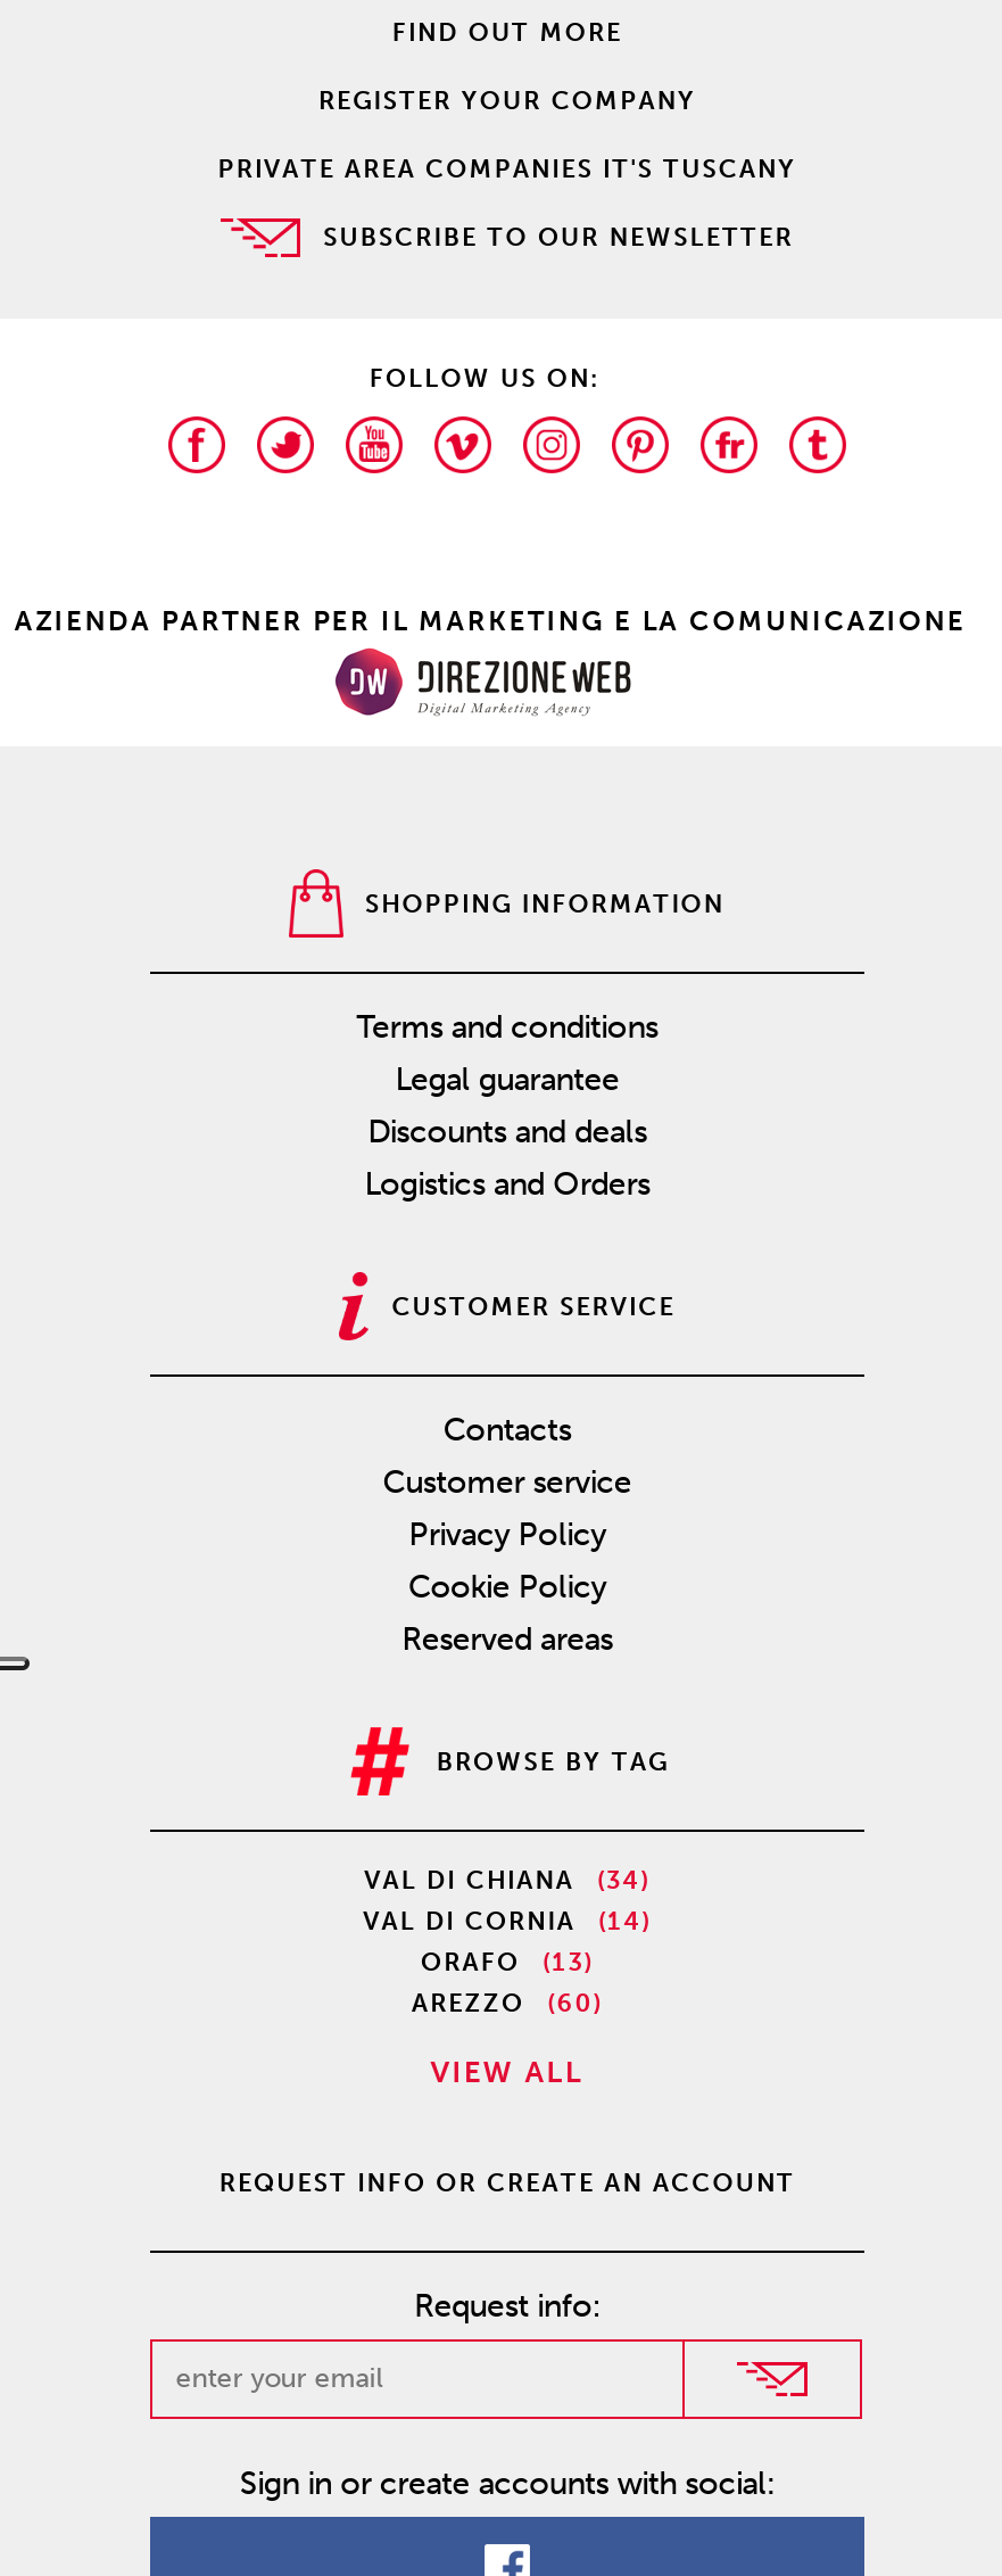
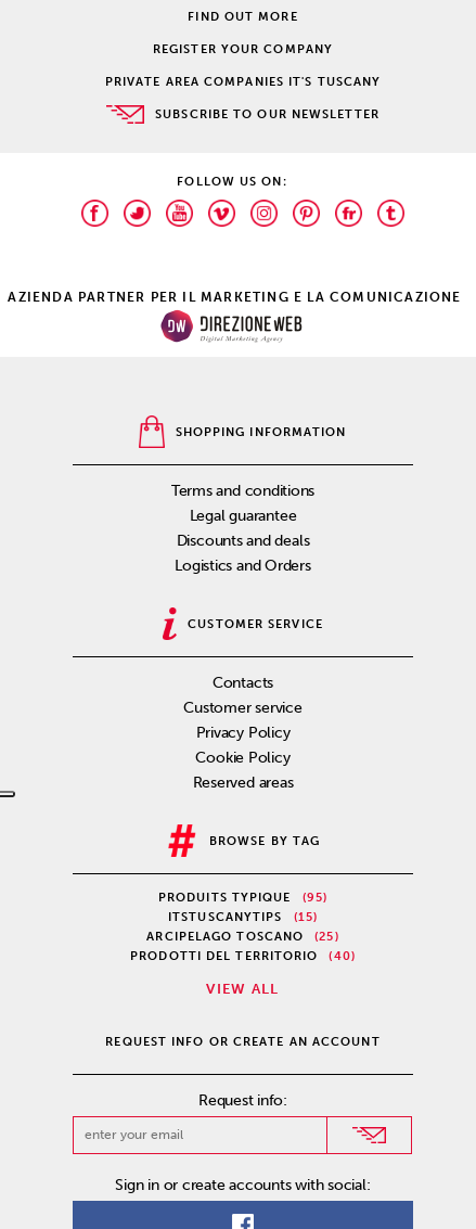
[363,1865,651,2018] VAL DI CHIANA | (34) | VAL DI CORNIA | (14) | ORAFO | (13) | AREZZO | (60) -> [130,890,356,963] PRODUITS TYPIQUE | (95) | ITSTUSCANYTIPS | (15) | ARCIPELAGO TOSCANO | (25) | PRODOTTI DEL TERRITORIO | (40)

